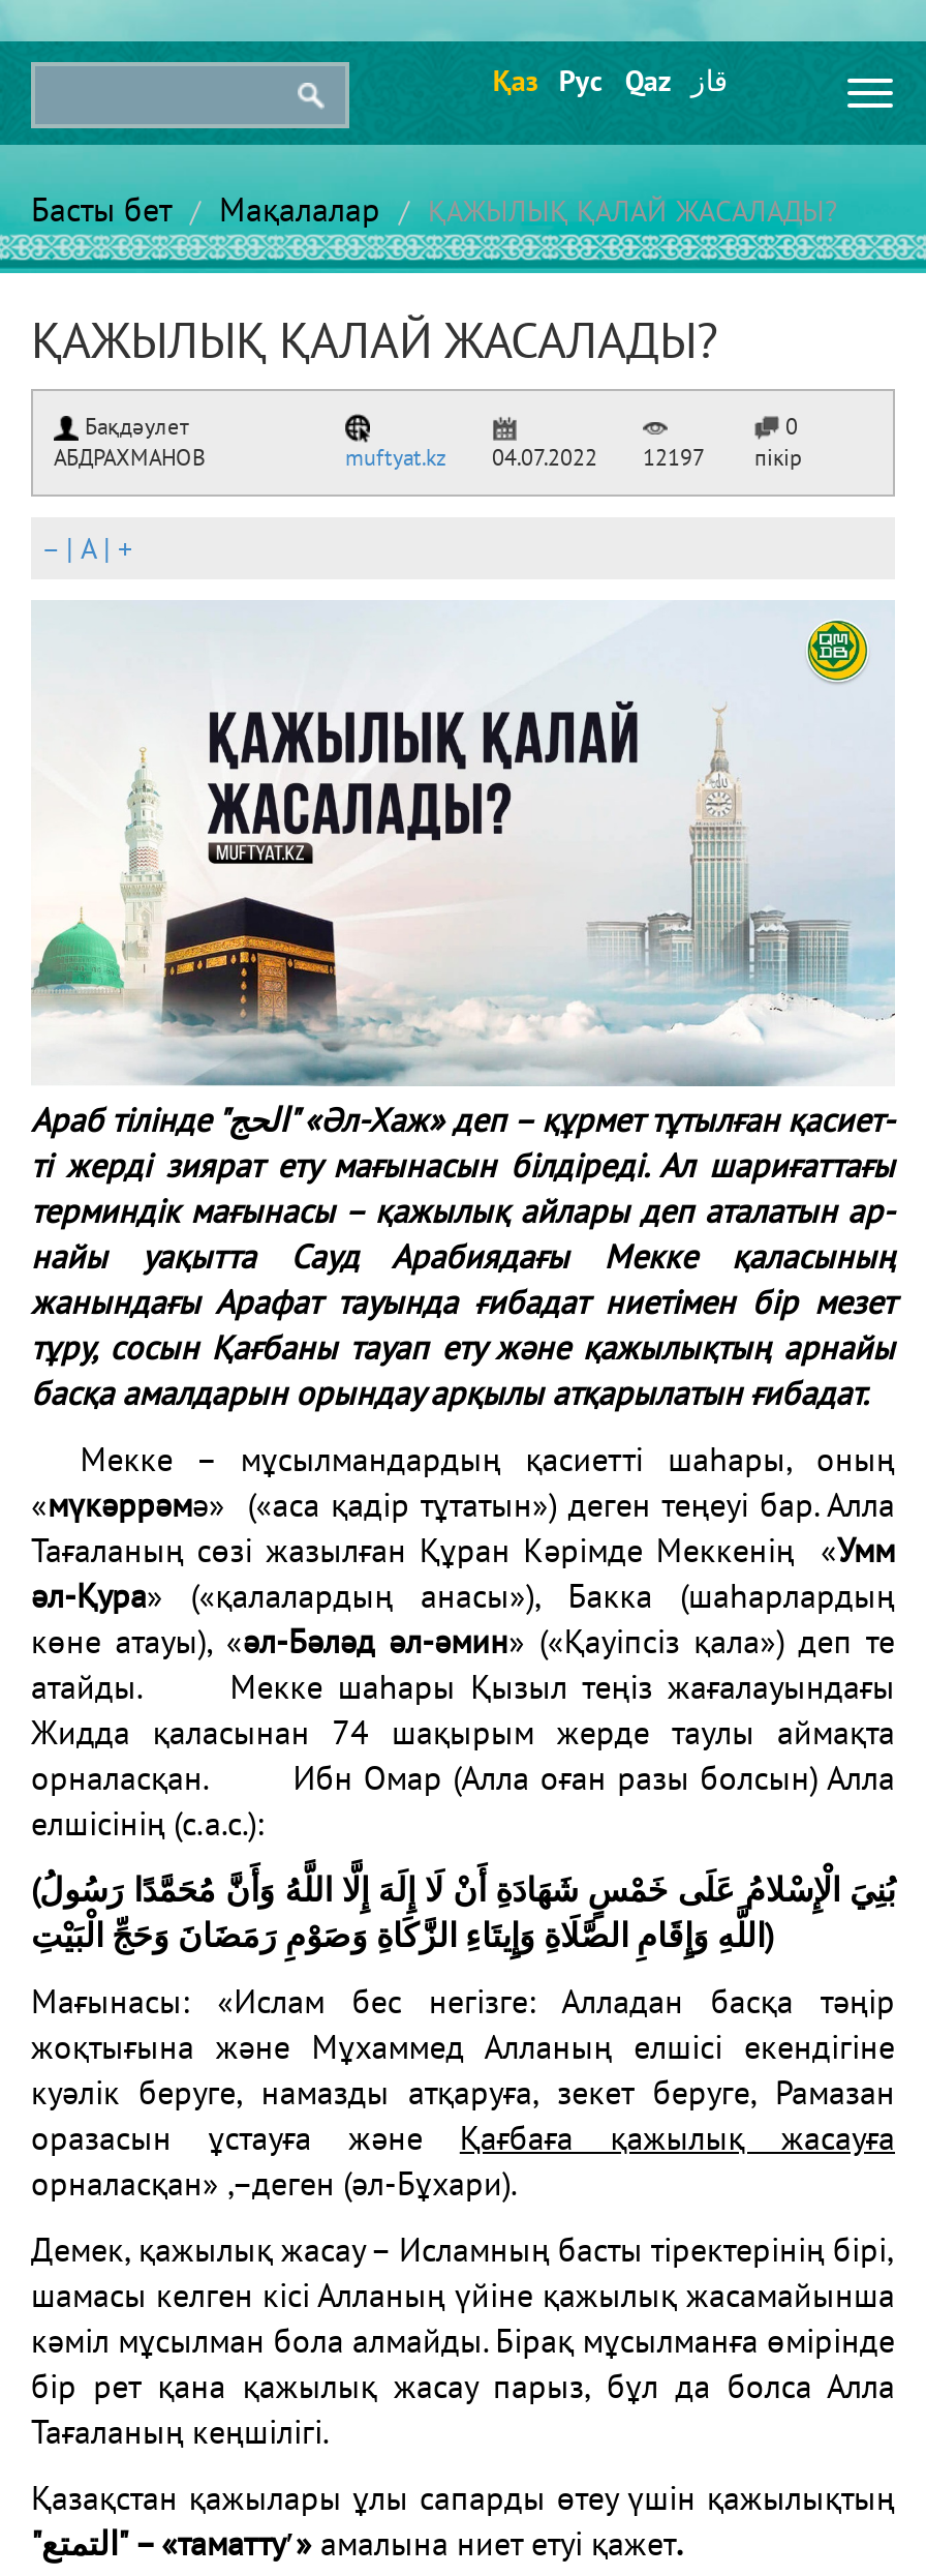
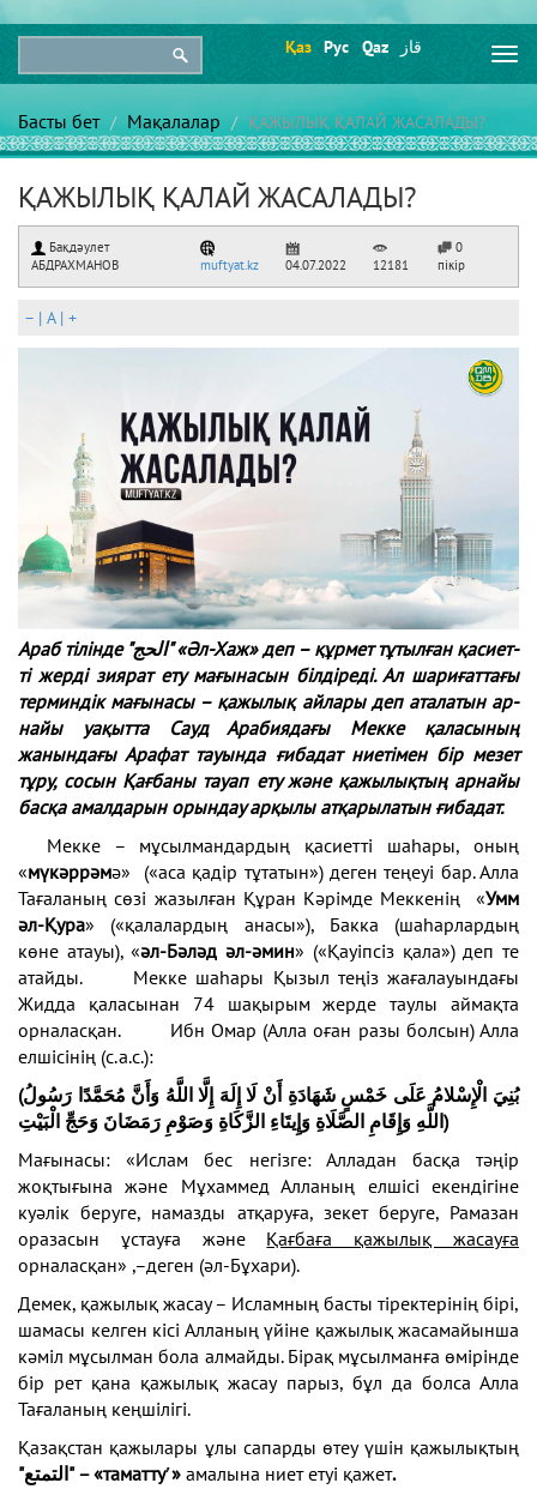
[345,442,802,471] muftyat.kz 04.07.2022 12197 пікір -> [200,256,465,273] muftyat.kz 04.07.2022 12181 пікір

